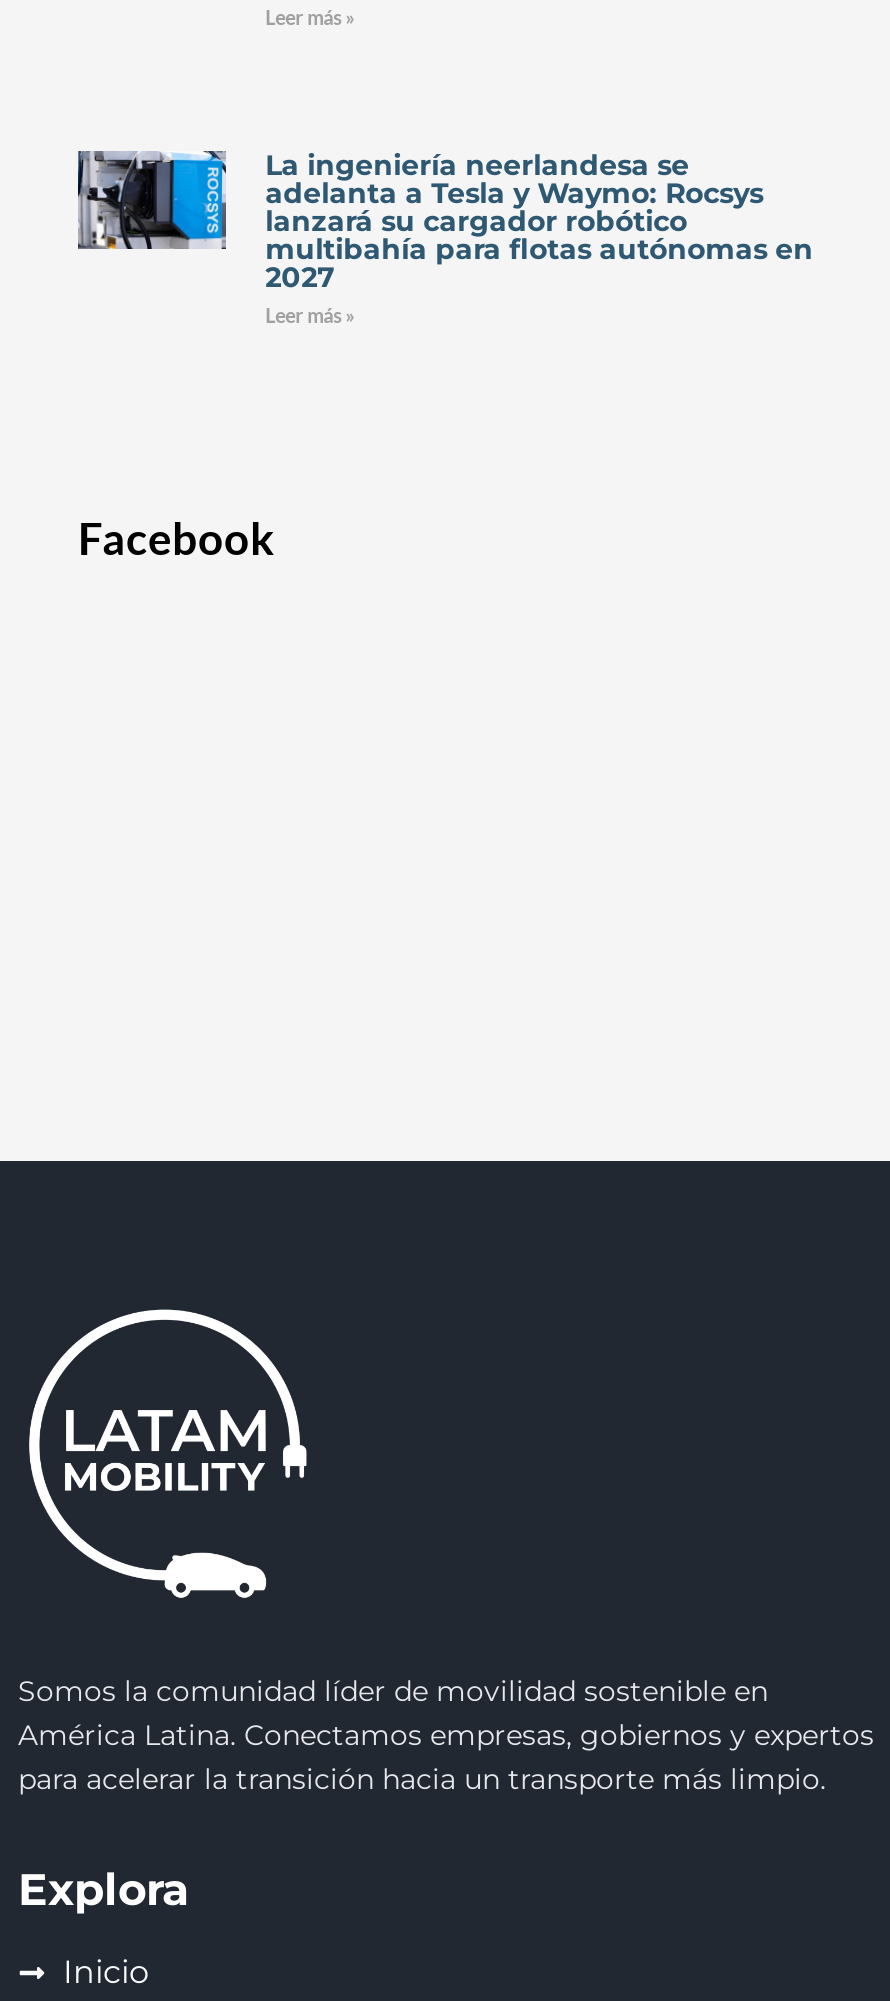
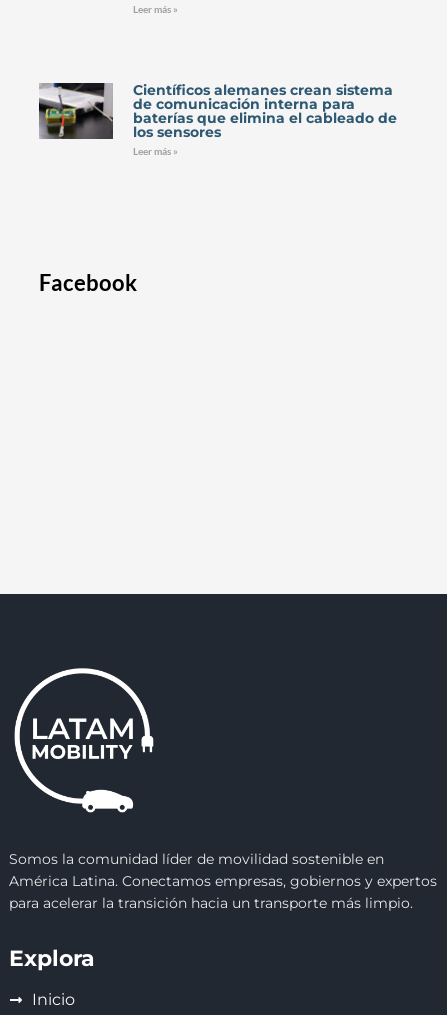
[76,147,813,295] [image] | La ingeniería neerlandesa se | adelanta a Tesla y Waymo: Rocsys | lanzará su cargador robótico | multibahía para flotas autónomas en | 2027 -> [38,75,397,141] [image] | Científicos alemanes crean sistema | de comunicación interna para | baterías que elimina el cableado de | los sensores

